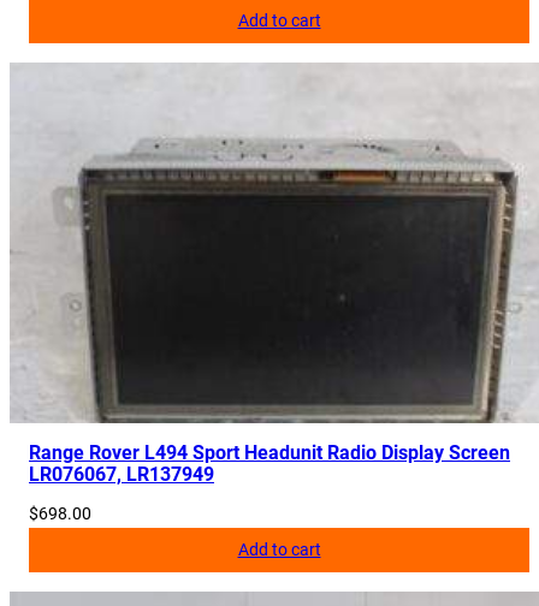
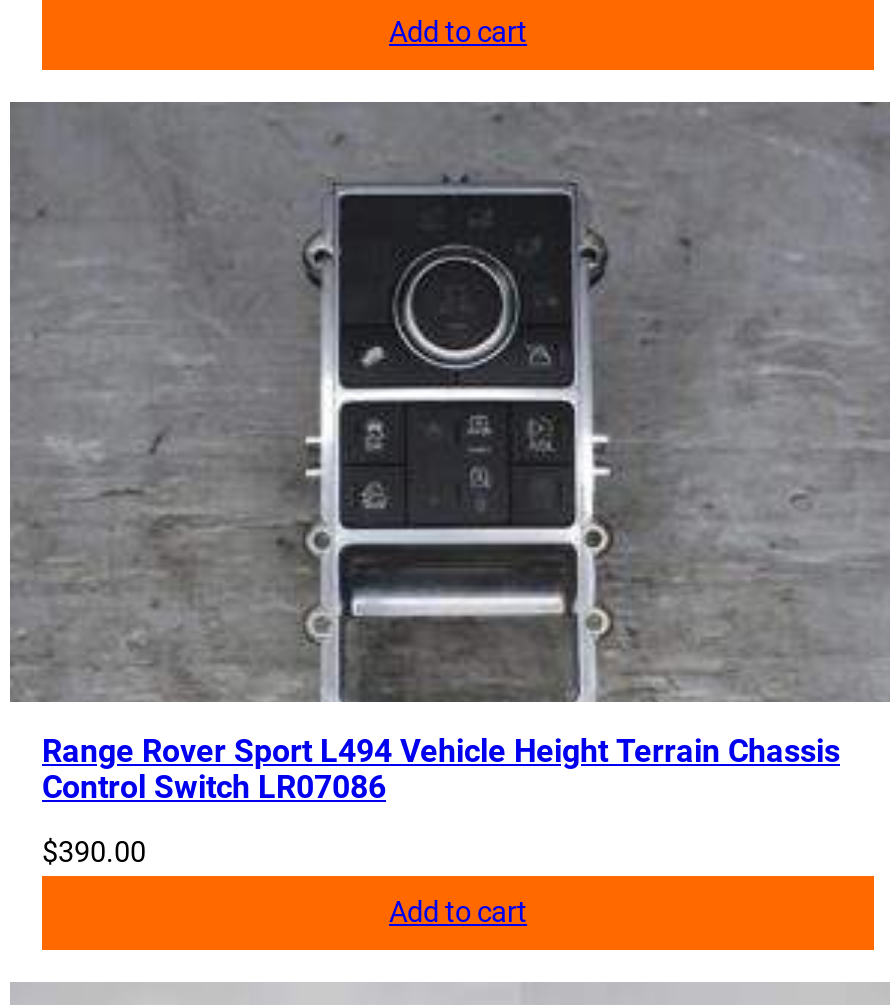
[11,64,535,486] [image] | Range Rover L494 Sport Headunit Radio Display Screen | LR076067, LR137949 -> [10,102,884,806] [image] | Range Rover Sport L494 Vehicle Height Terrain Chassis | Control Switch LR07086
[29,504,91,524] $698.00 -> [42,836,146,870] $390.00

